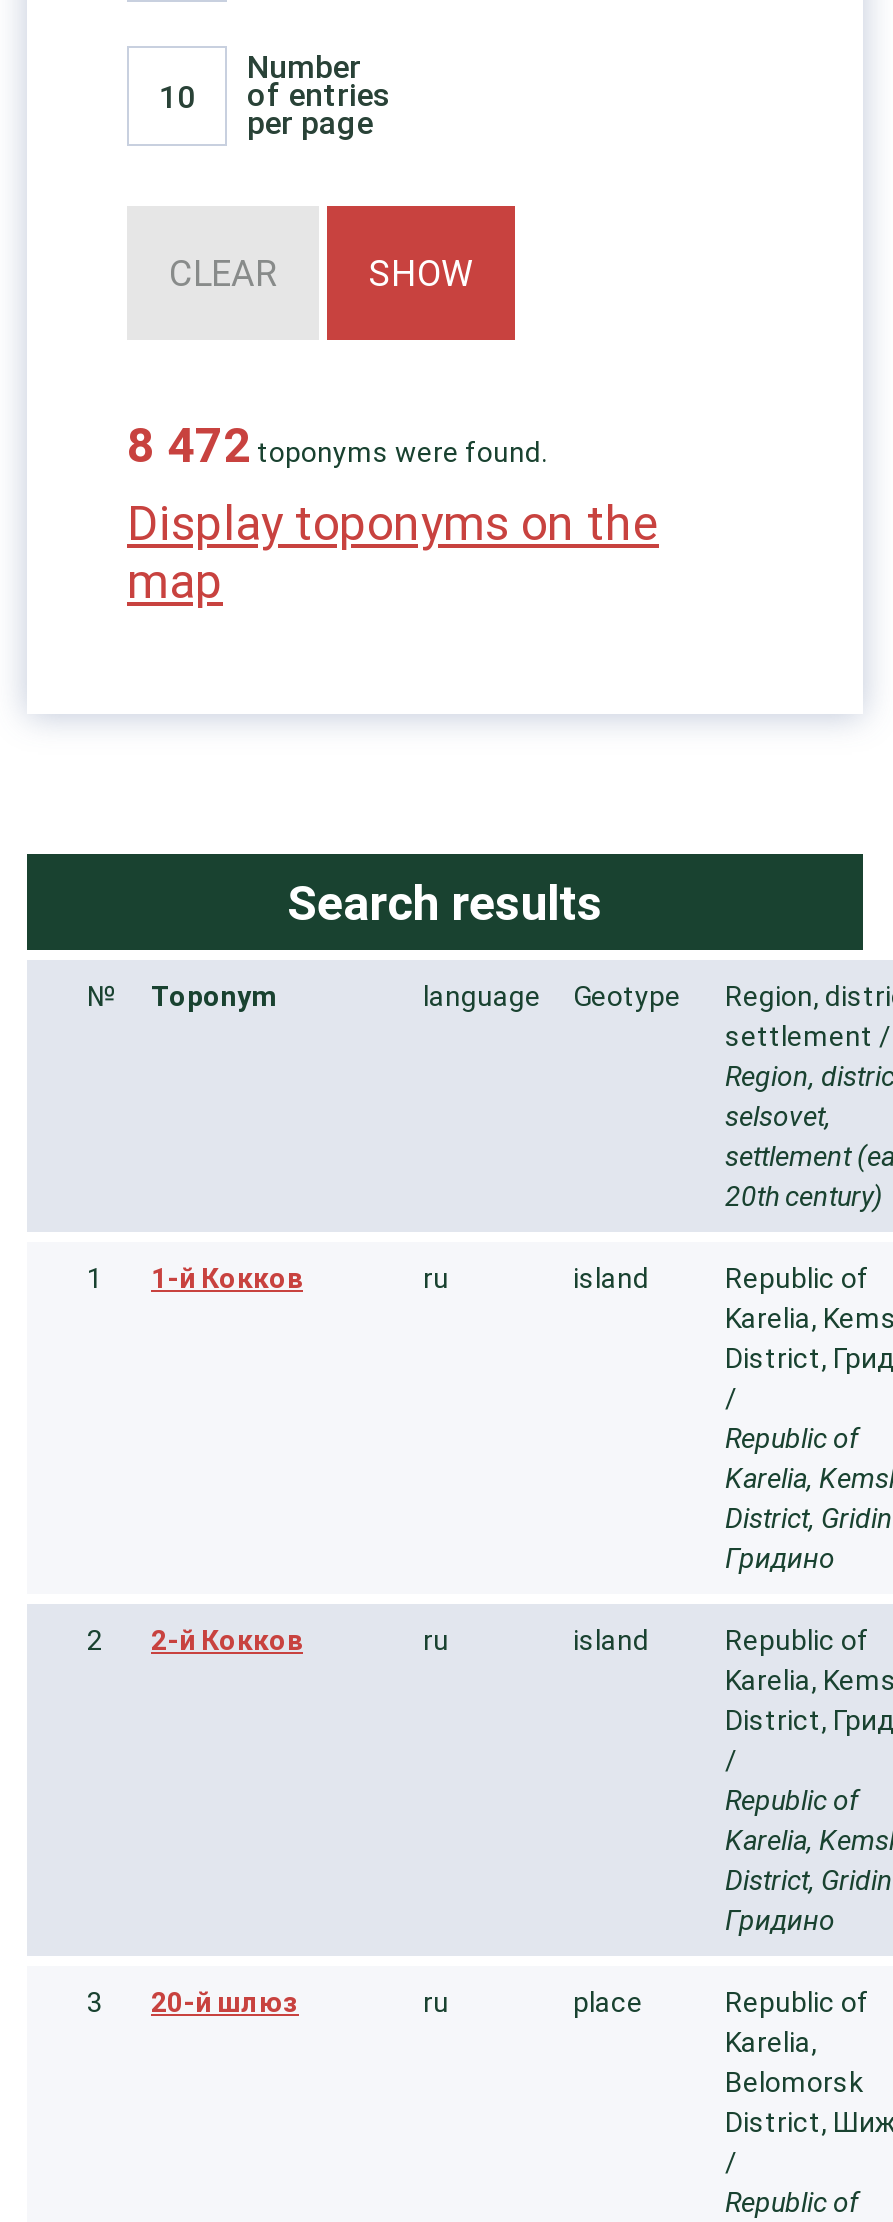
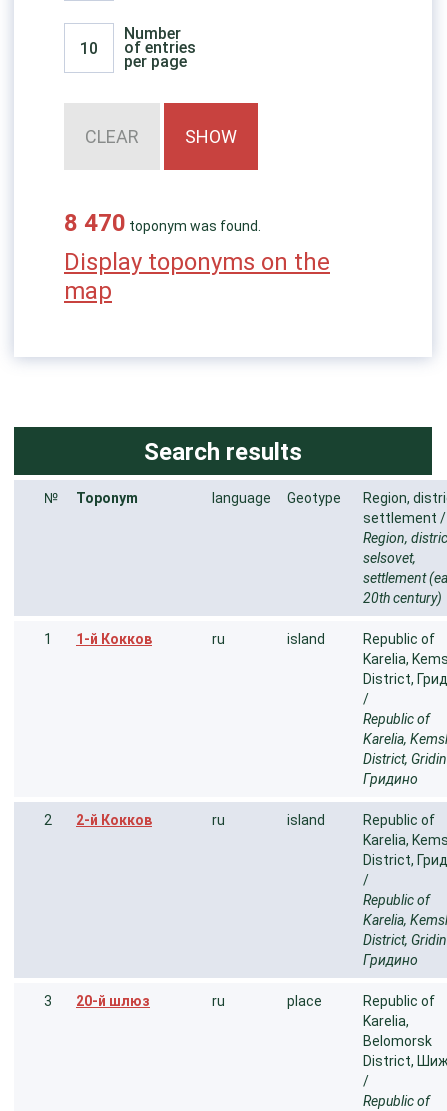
[127,418,547,474] 8 472toponyms were found. -> [64,209,261,237] 8 470toponym was found.

